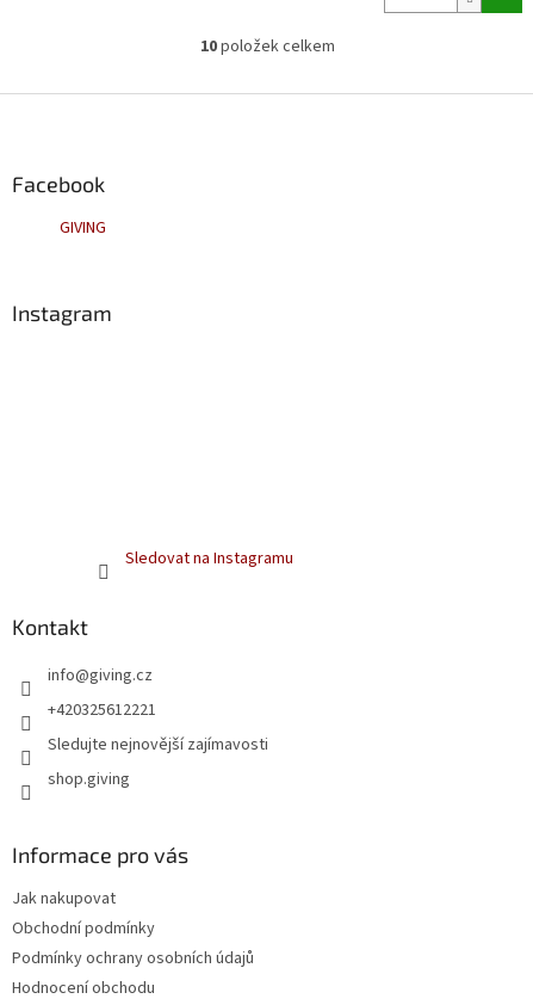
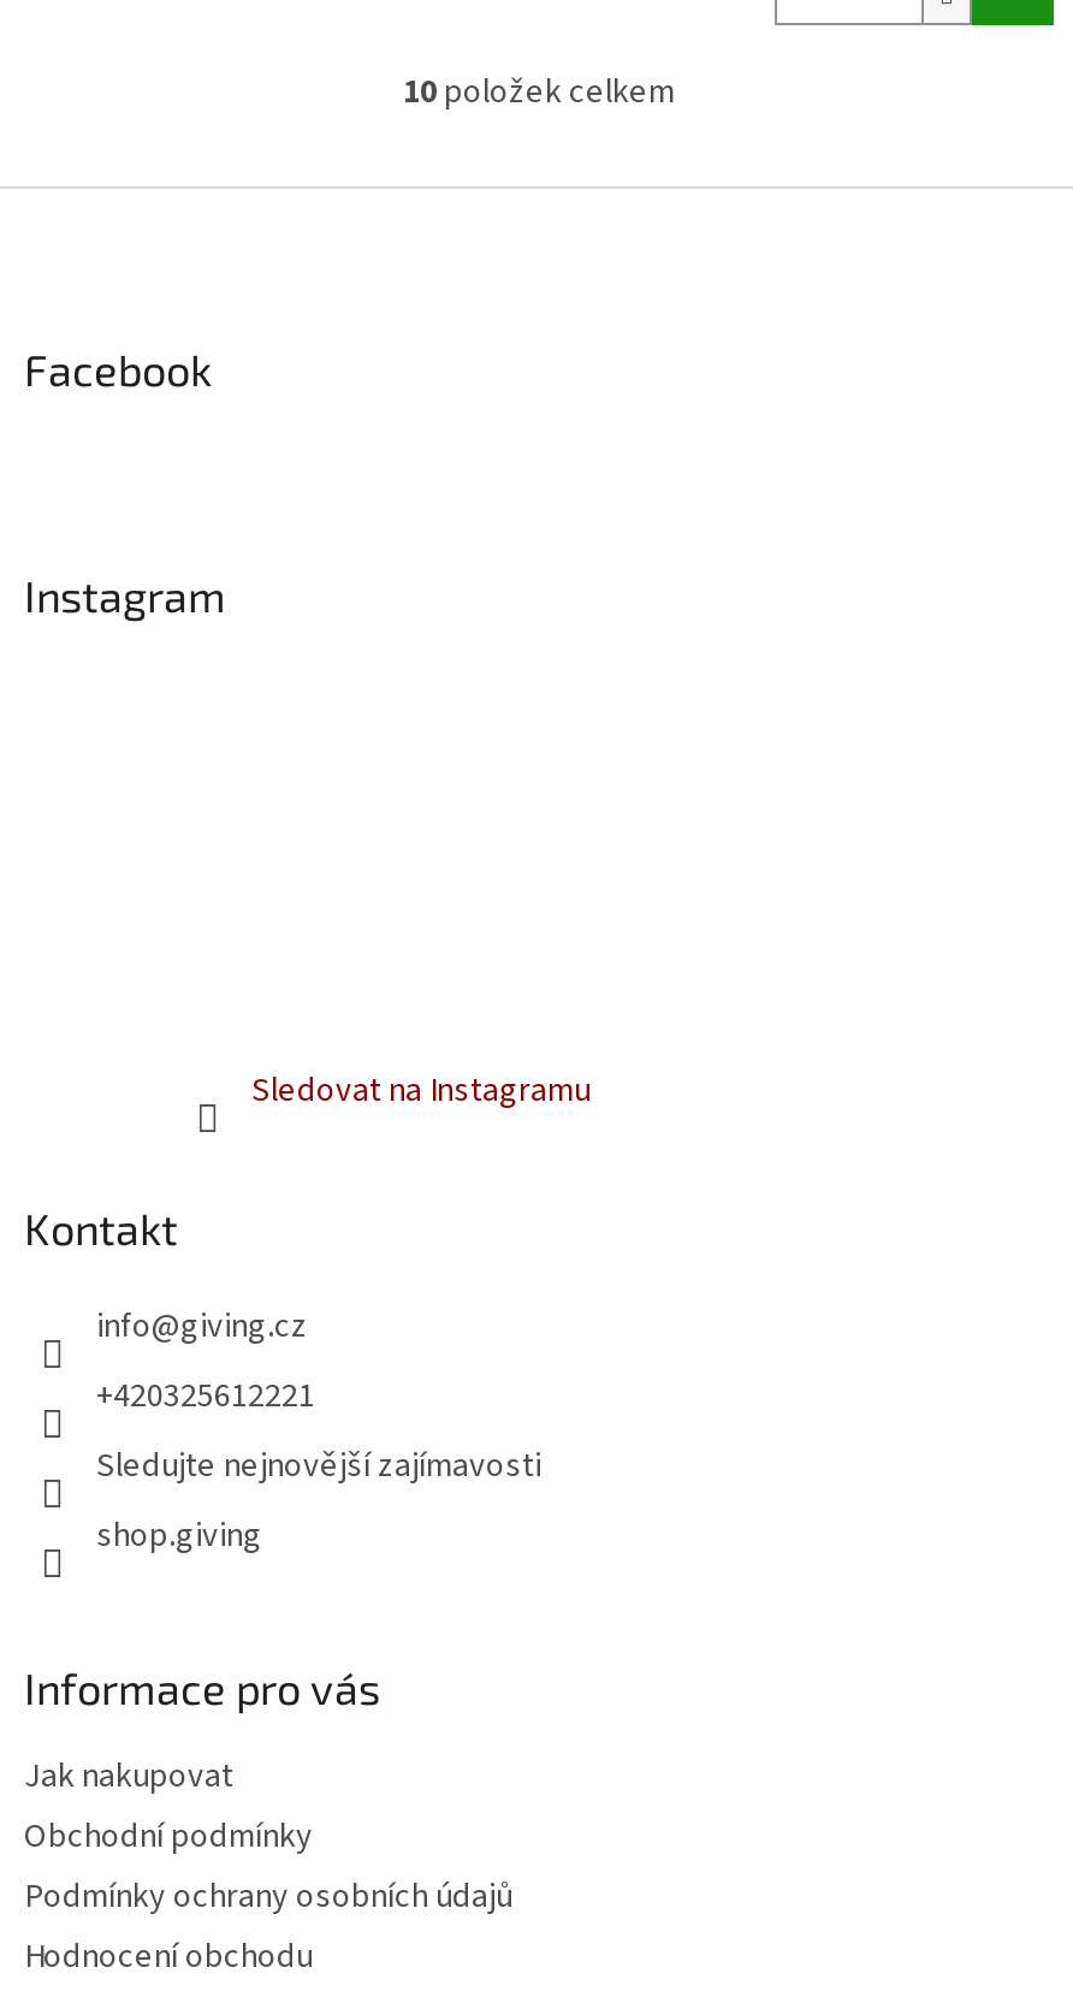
[60,217,106,240] GIVING -> none

